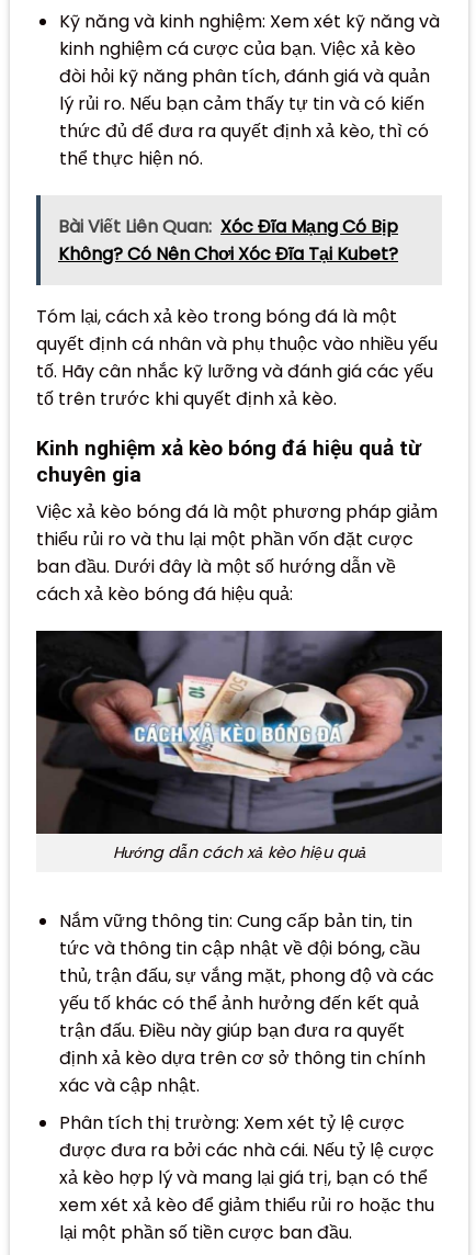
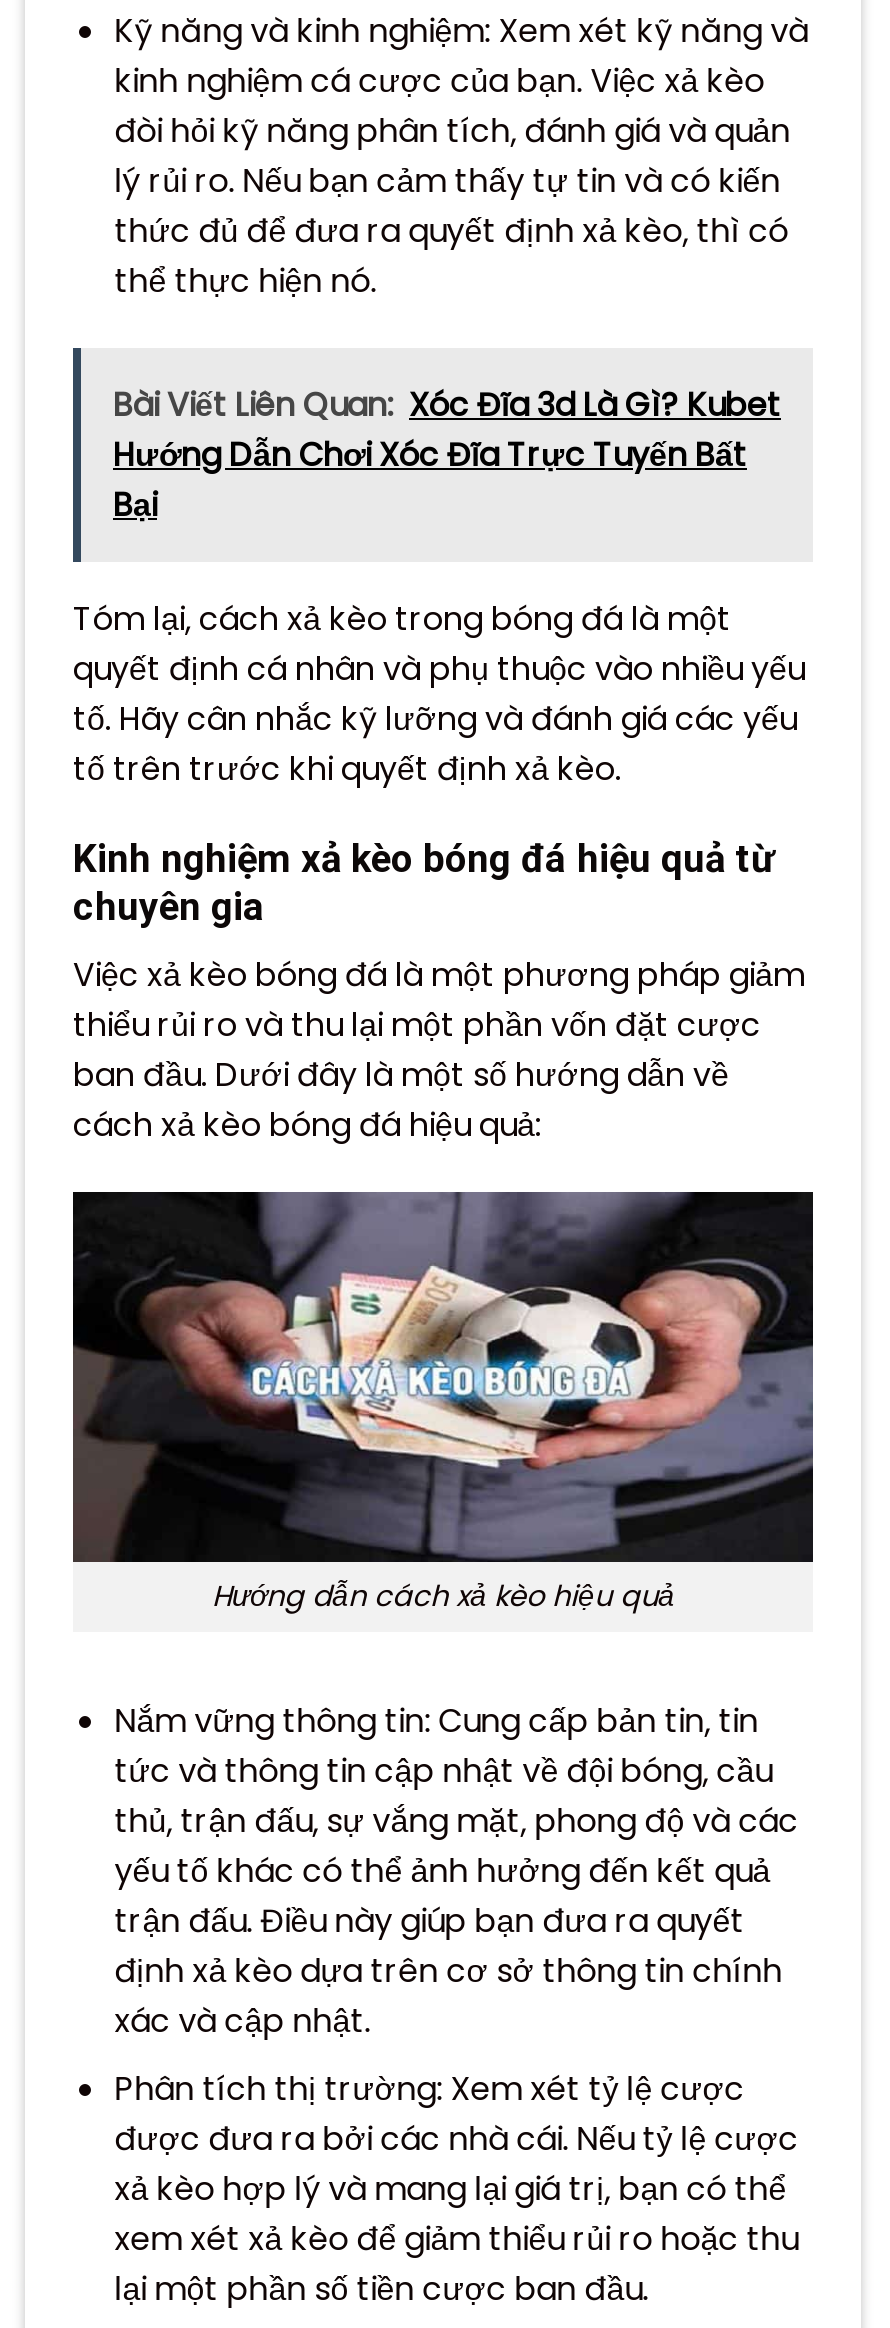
[58,214,398,266] Bài Viết Liên Quan: Xóc Đĩa Mạng Có Bịp | Không? Có Nên Chơi Xóc Đĩa Tại Kubet? -> [113,382,781,528] Bài Viết Liên Quan: Xóc Đĩa 3d Là Gì? Kubet | Hướng Dẫn Chơi Xóc Đĩa Trực Tuyến Bất | Bại

